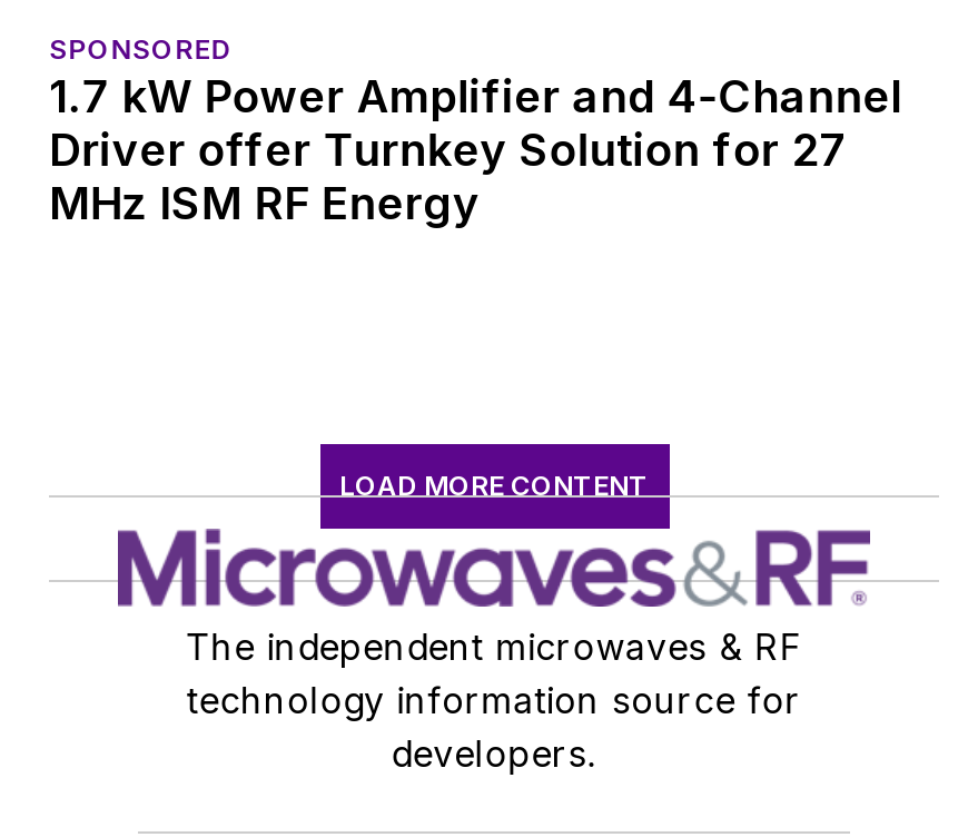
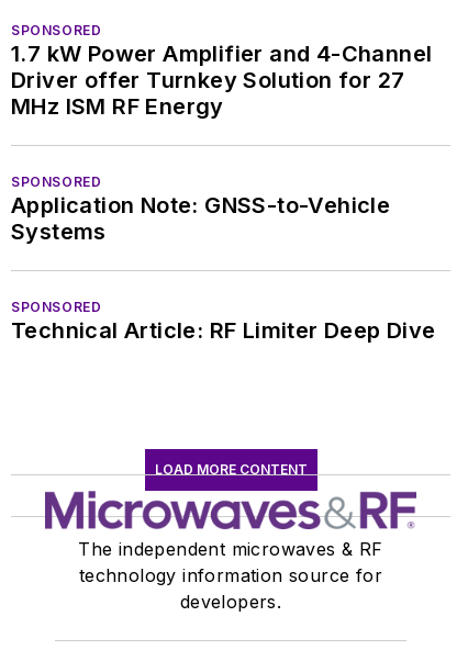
none -> [11,173,436,343] SPONSORED | Application Note: GNSS-to-Vehicle | Systems | SPONSORED | Technical Article: RF Limiter Deep Dive

